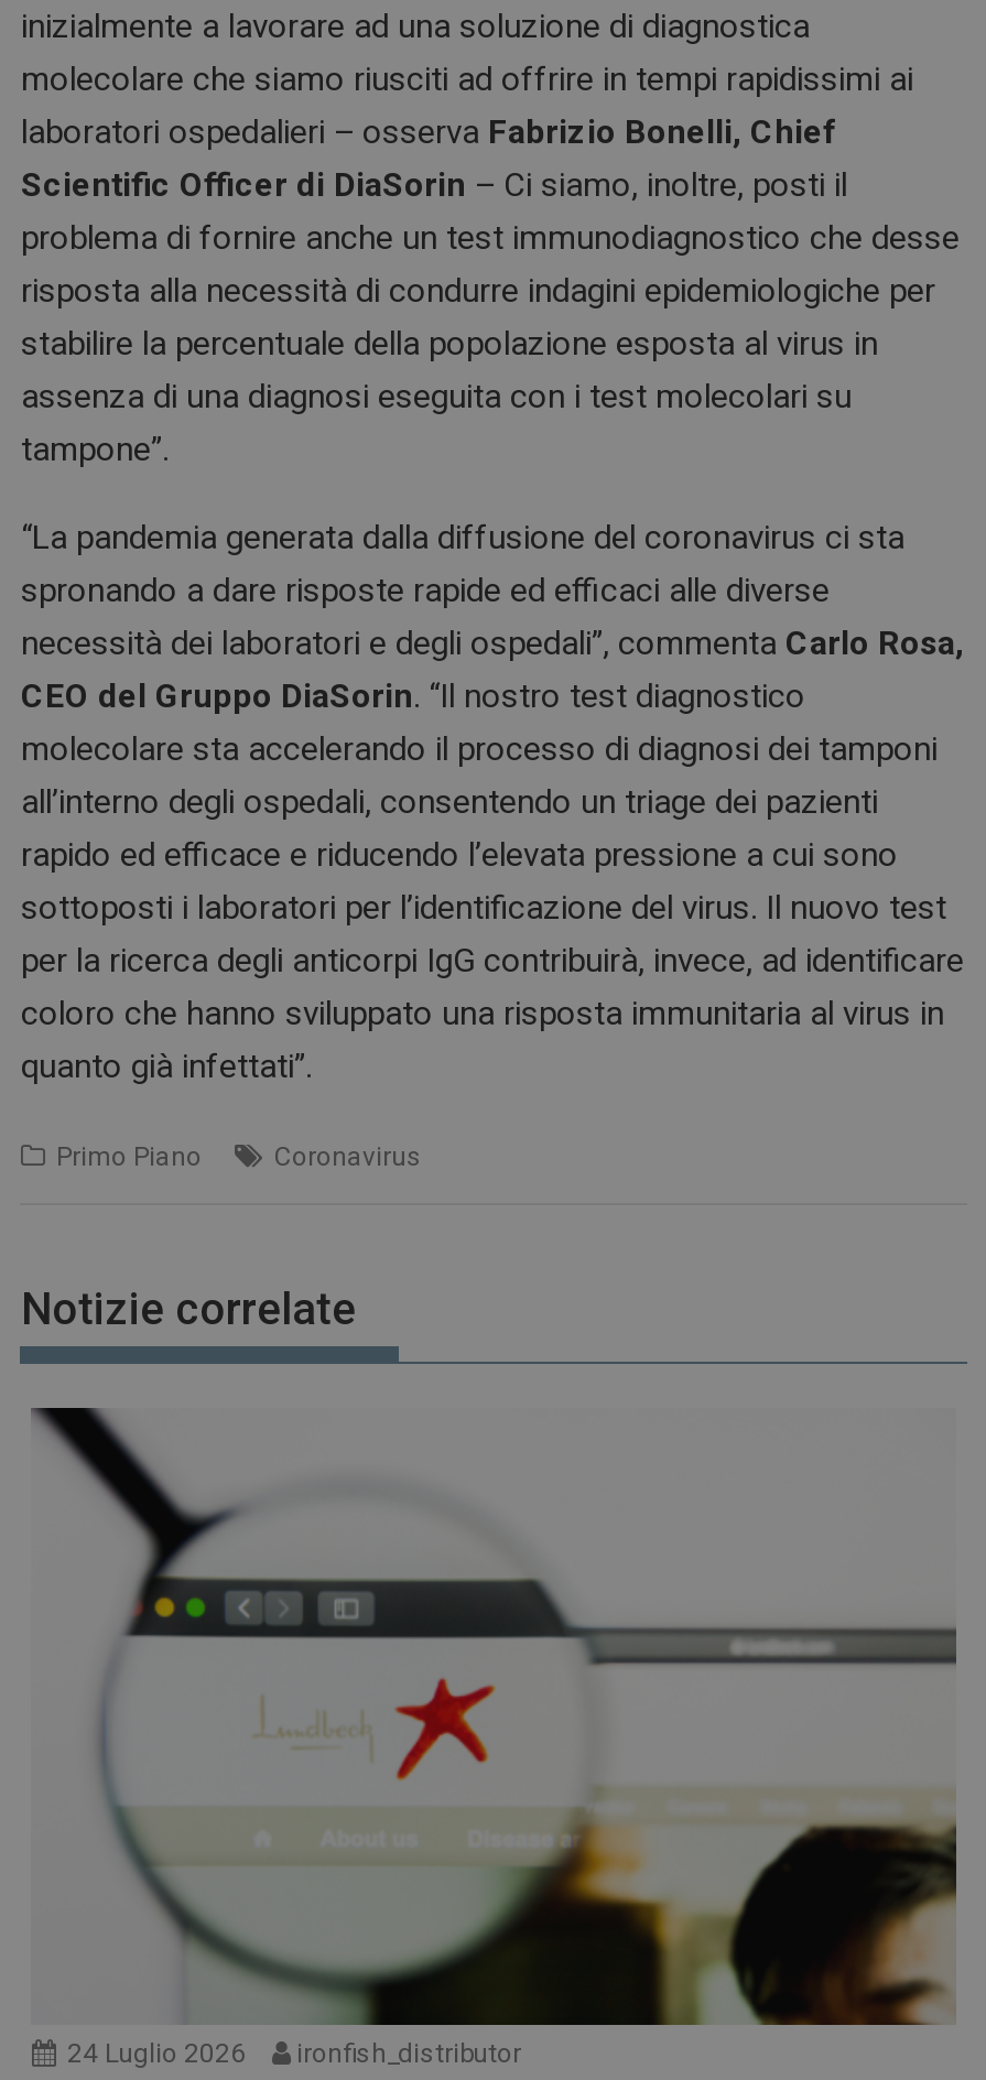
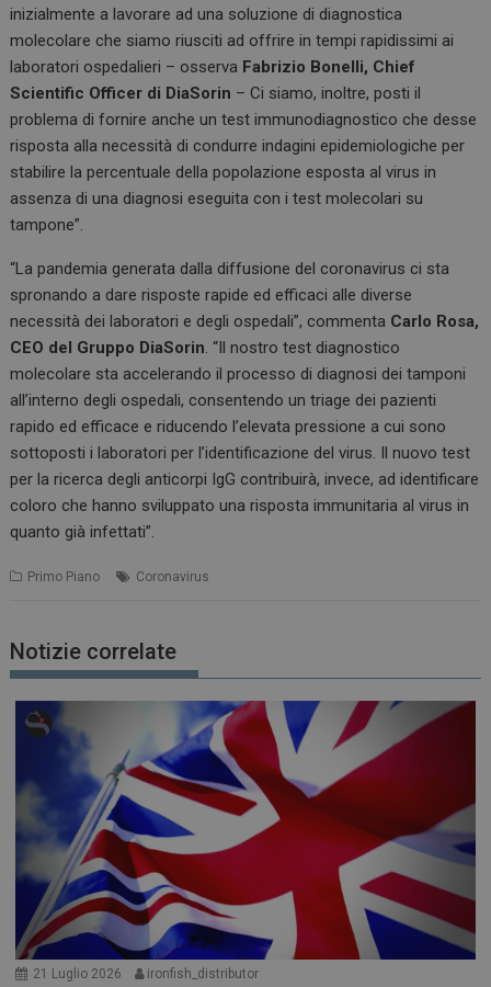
[31,1406,956,2069] [image] | 24 Luglio 2026 ironfish_distributor -> [14,700,477,981] [image] | 21 Luglio 2026 ironfish_distributor

